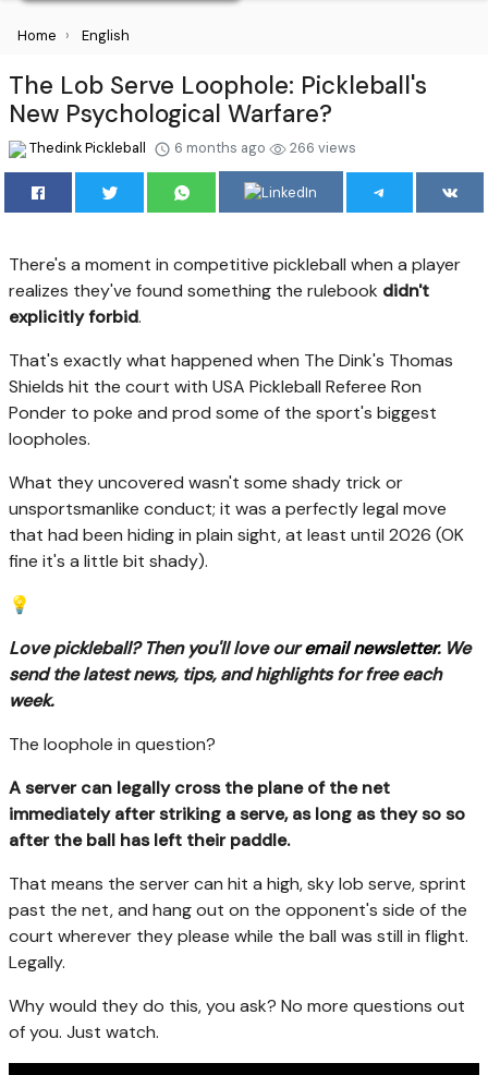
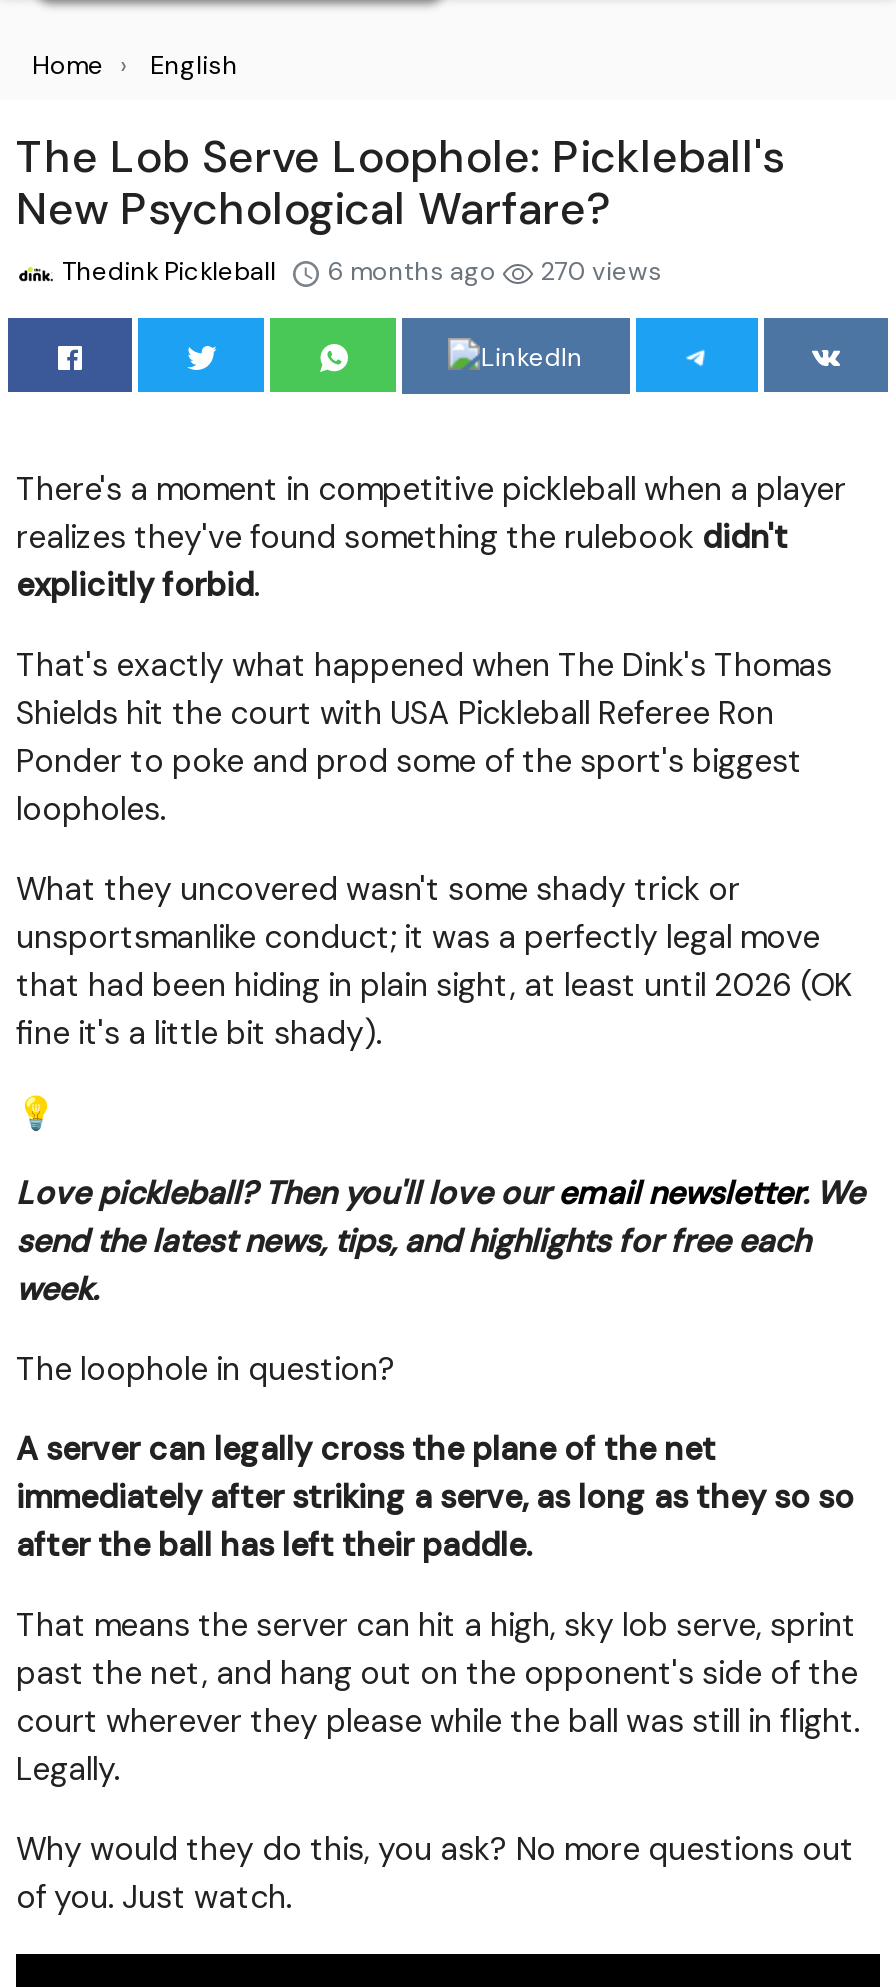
[26,138,356,157] Thedink Pickleball 6 months ago 266 views -> [56,254,662,288] Thedink Pickleball 6 months ago 270 views

